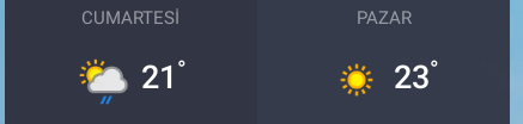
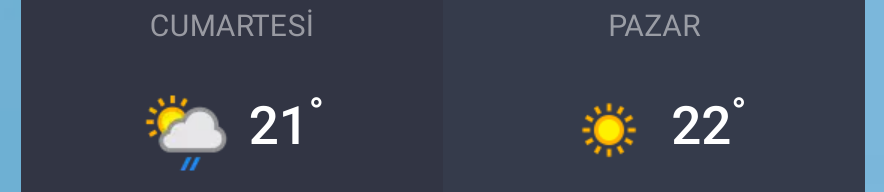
[385,55,439,96] 23° -> [657,89,747,157] 22°

